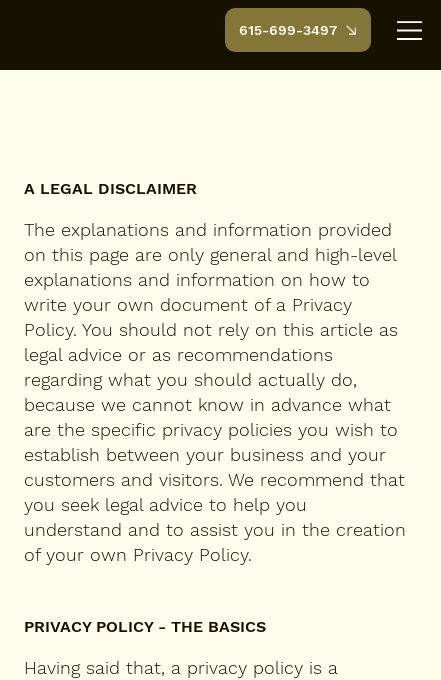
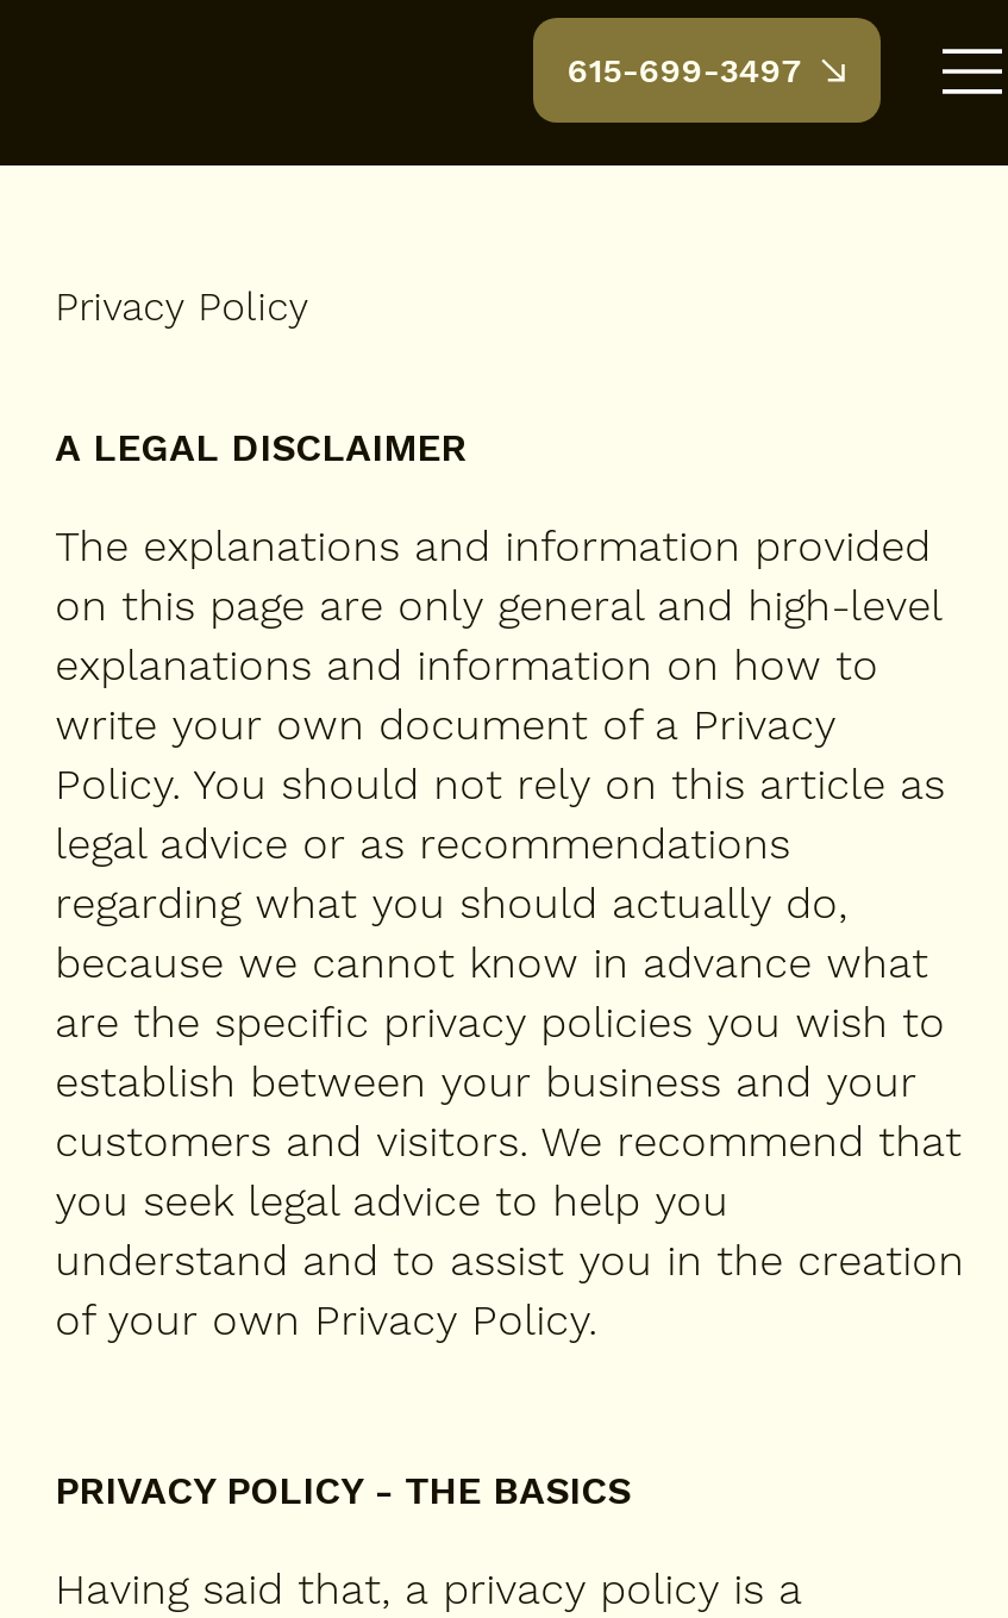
none -> [55,284,310,329] Privacy Policy

